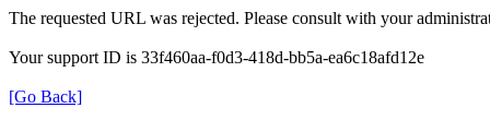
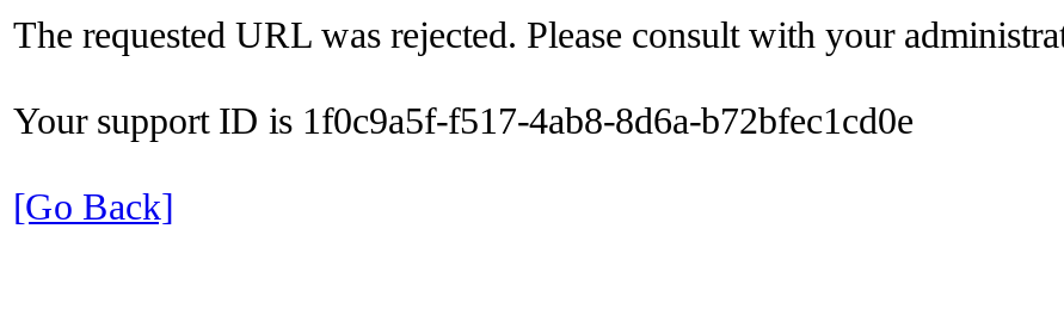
[9,48,424,67] Your support ID is 33f460aa-f0d3-418d-bb5a-ea6c18afd12e -> [13,100,914,141] Your support ID is 1f0c9a5f-f517-4ab8-8d6a-b72bfec1cd0e

